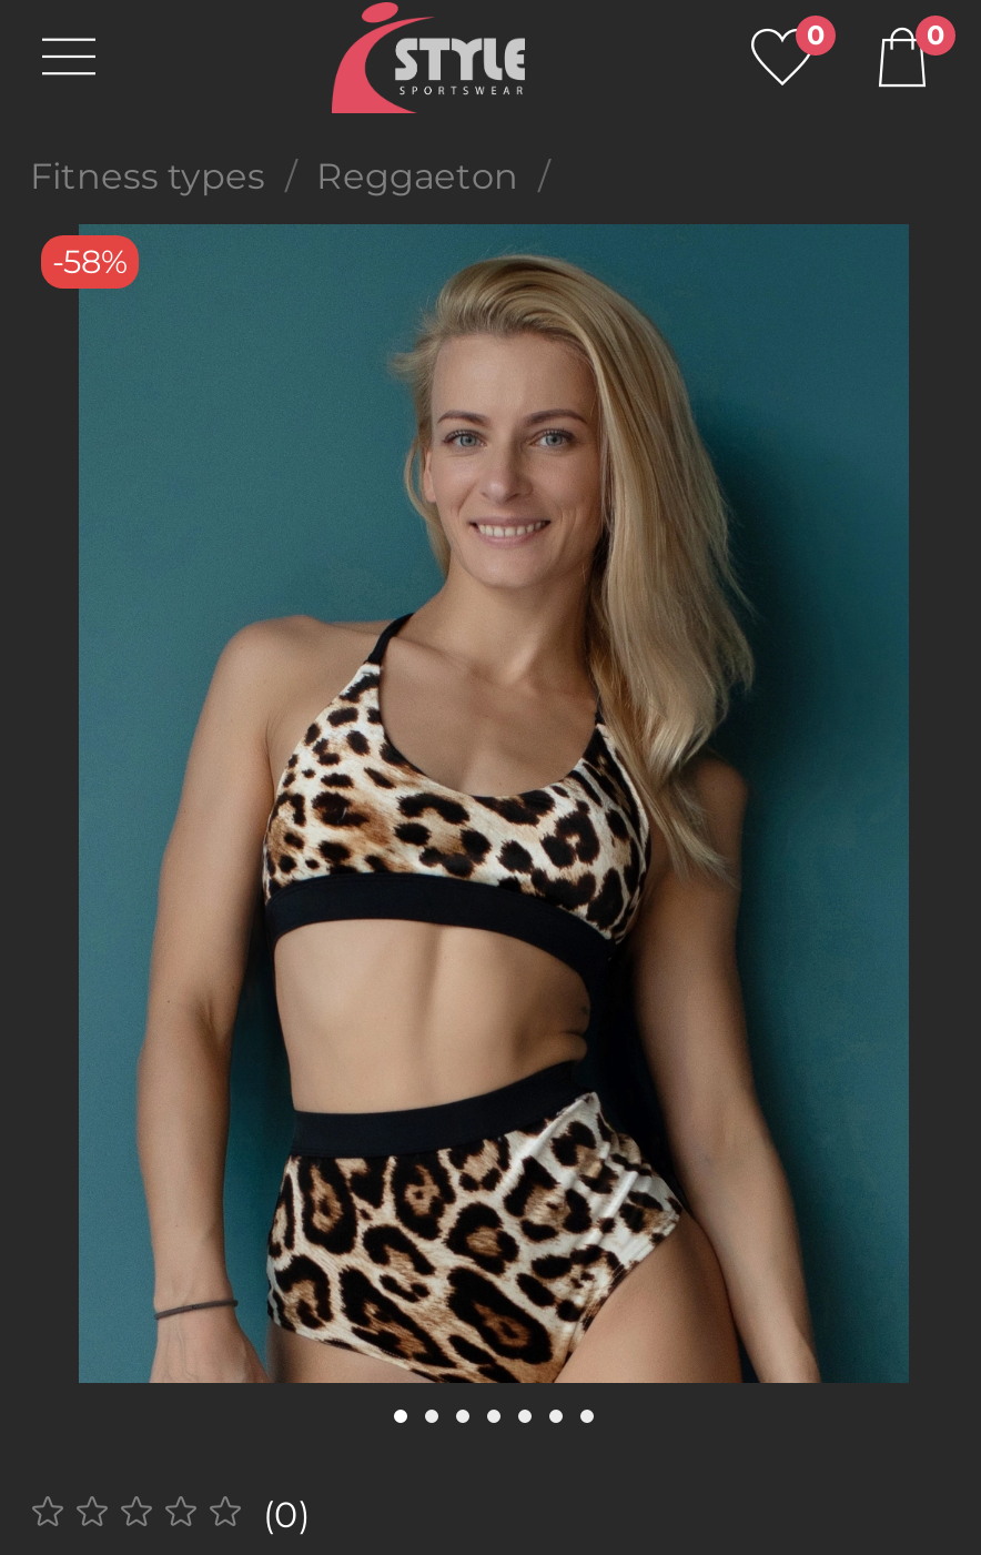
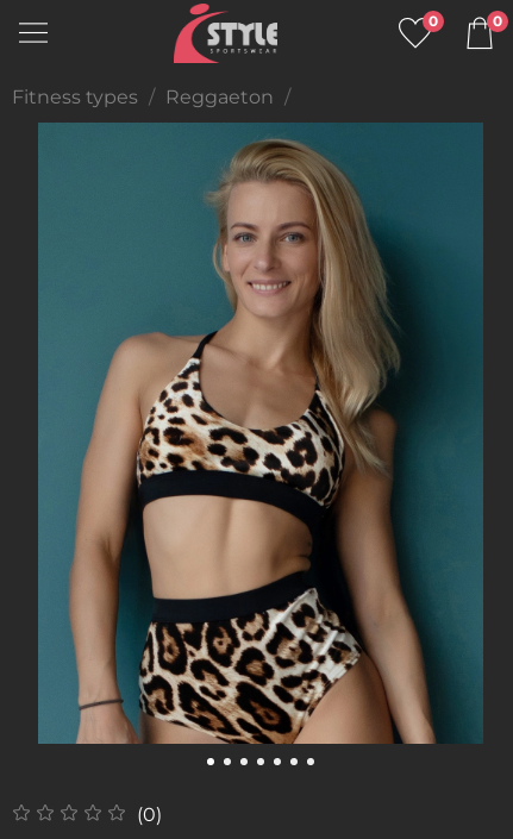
[52,242,128,282] -58% -> none

